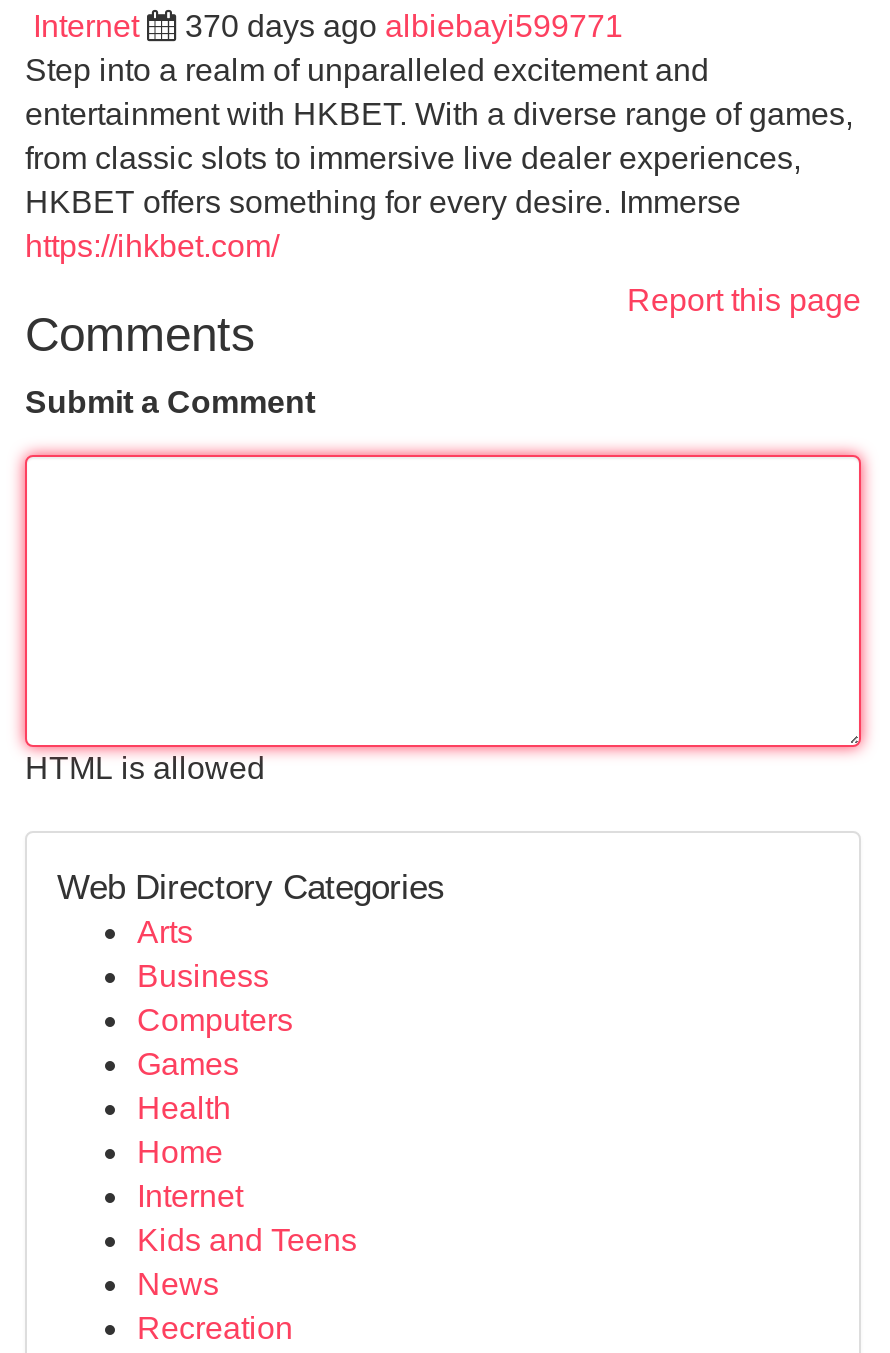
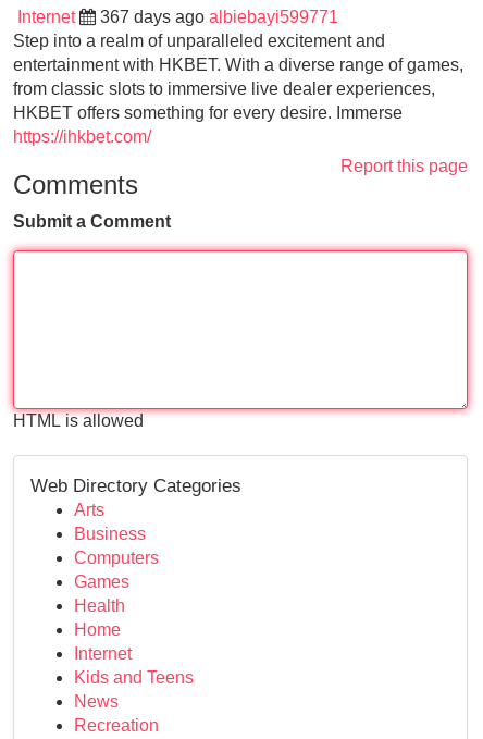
[185,9,623,43] 370 days ago albiebayi599771 -> [100,8,338,26] 367 days ago albiebayi599771

